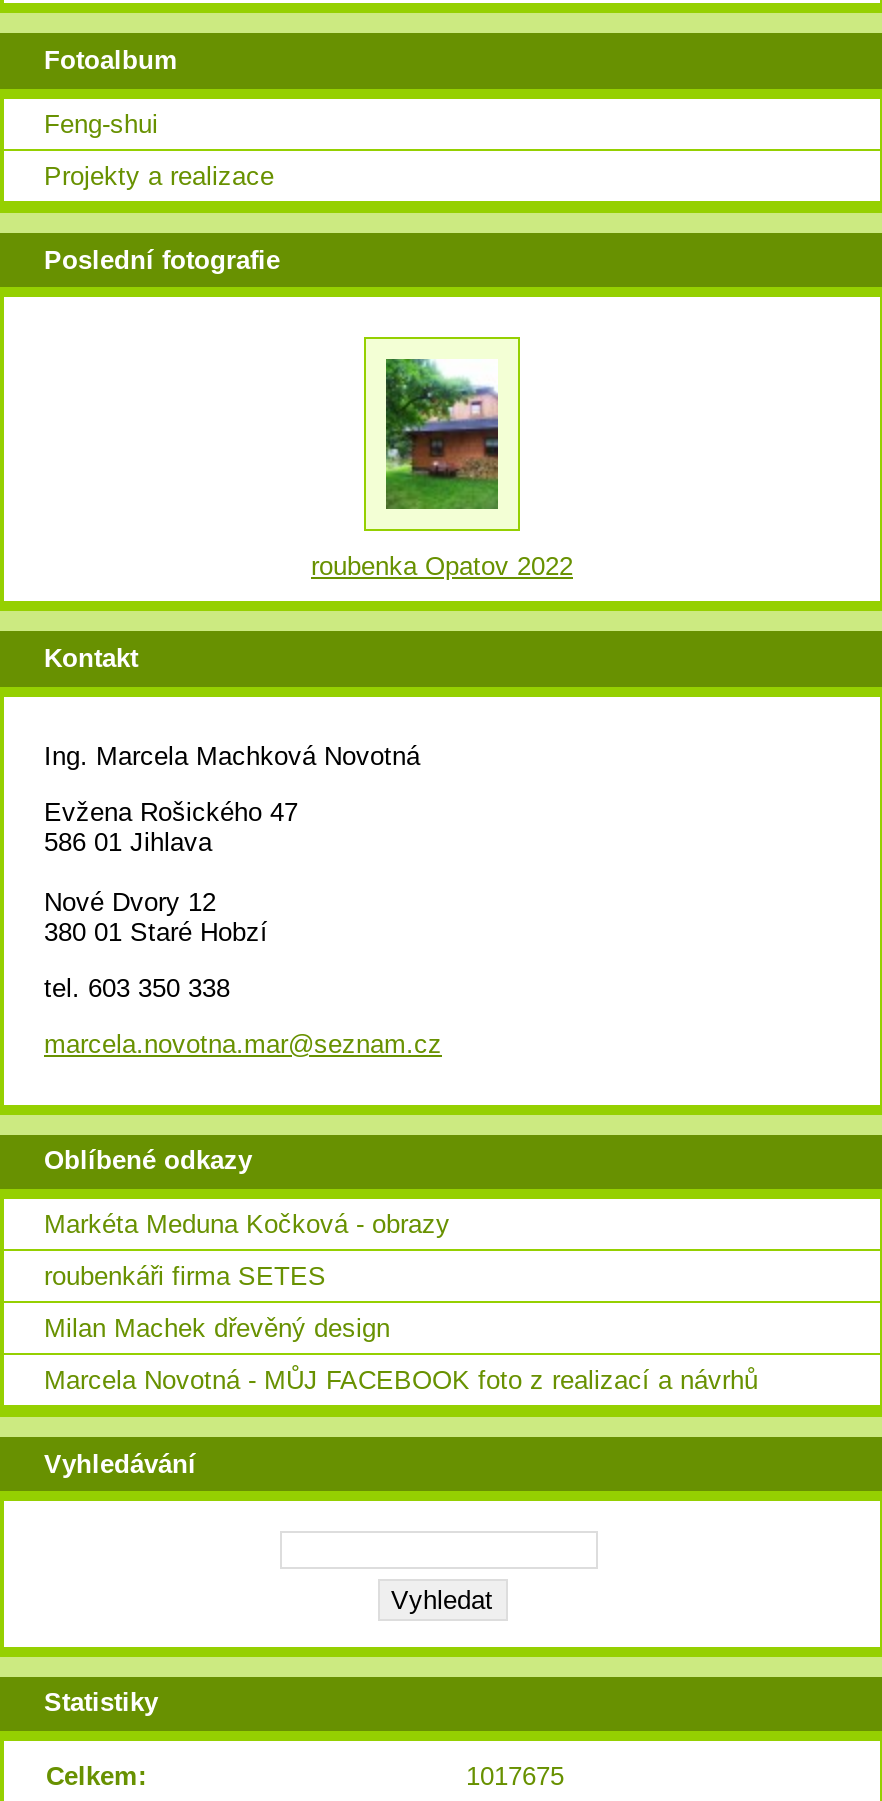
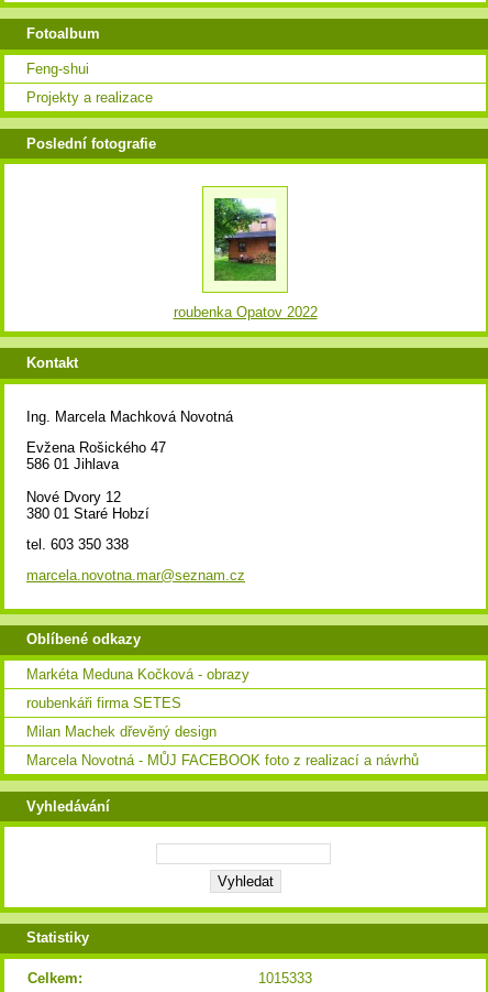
[466,1761,564,1791] 1017675 -> [258,970,312,986] 1015333

